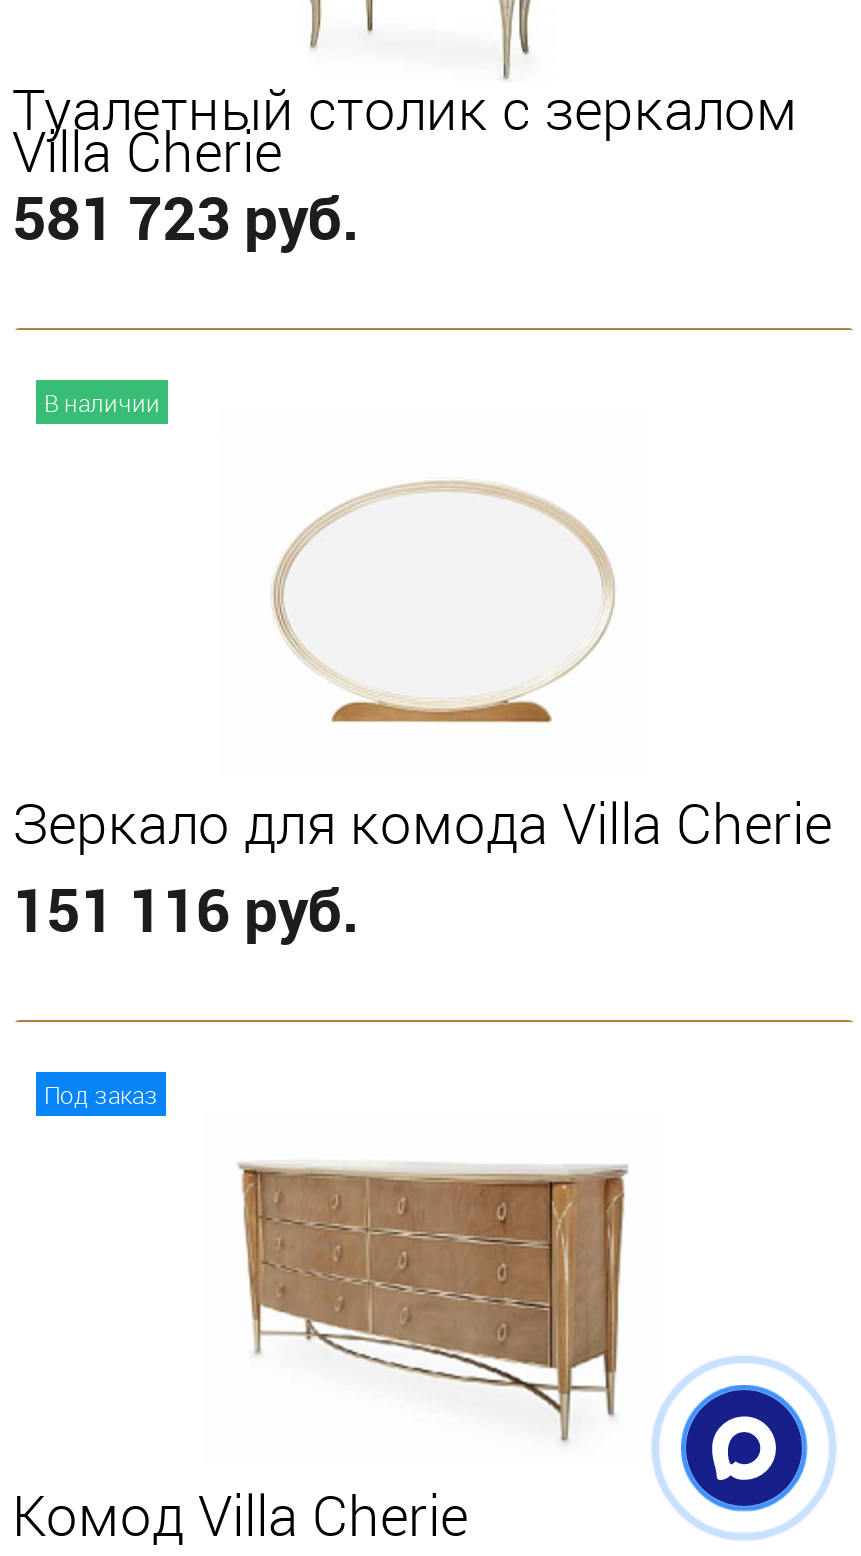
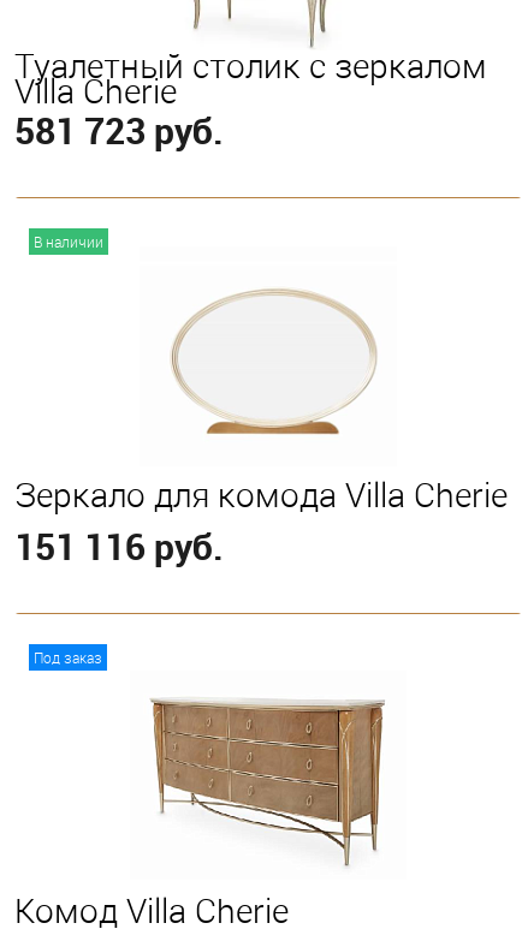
[652,1356,836,1540] [image] -> none

